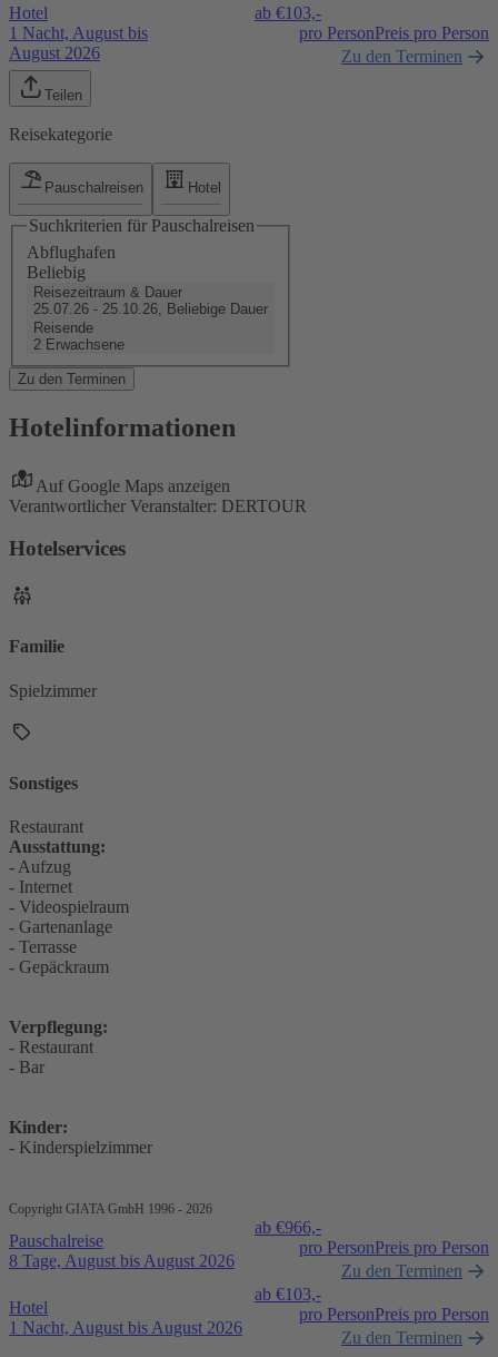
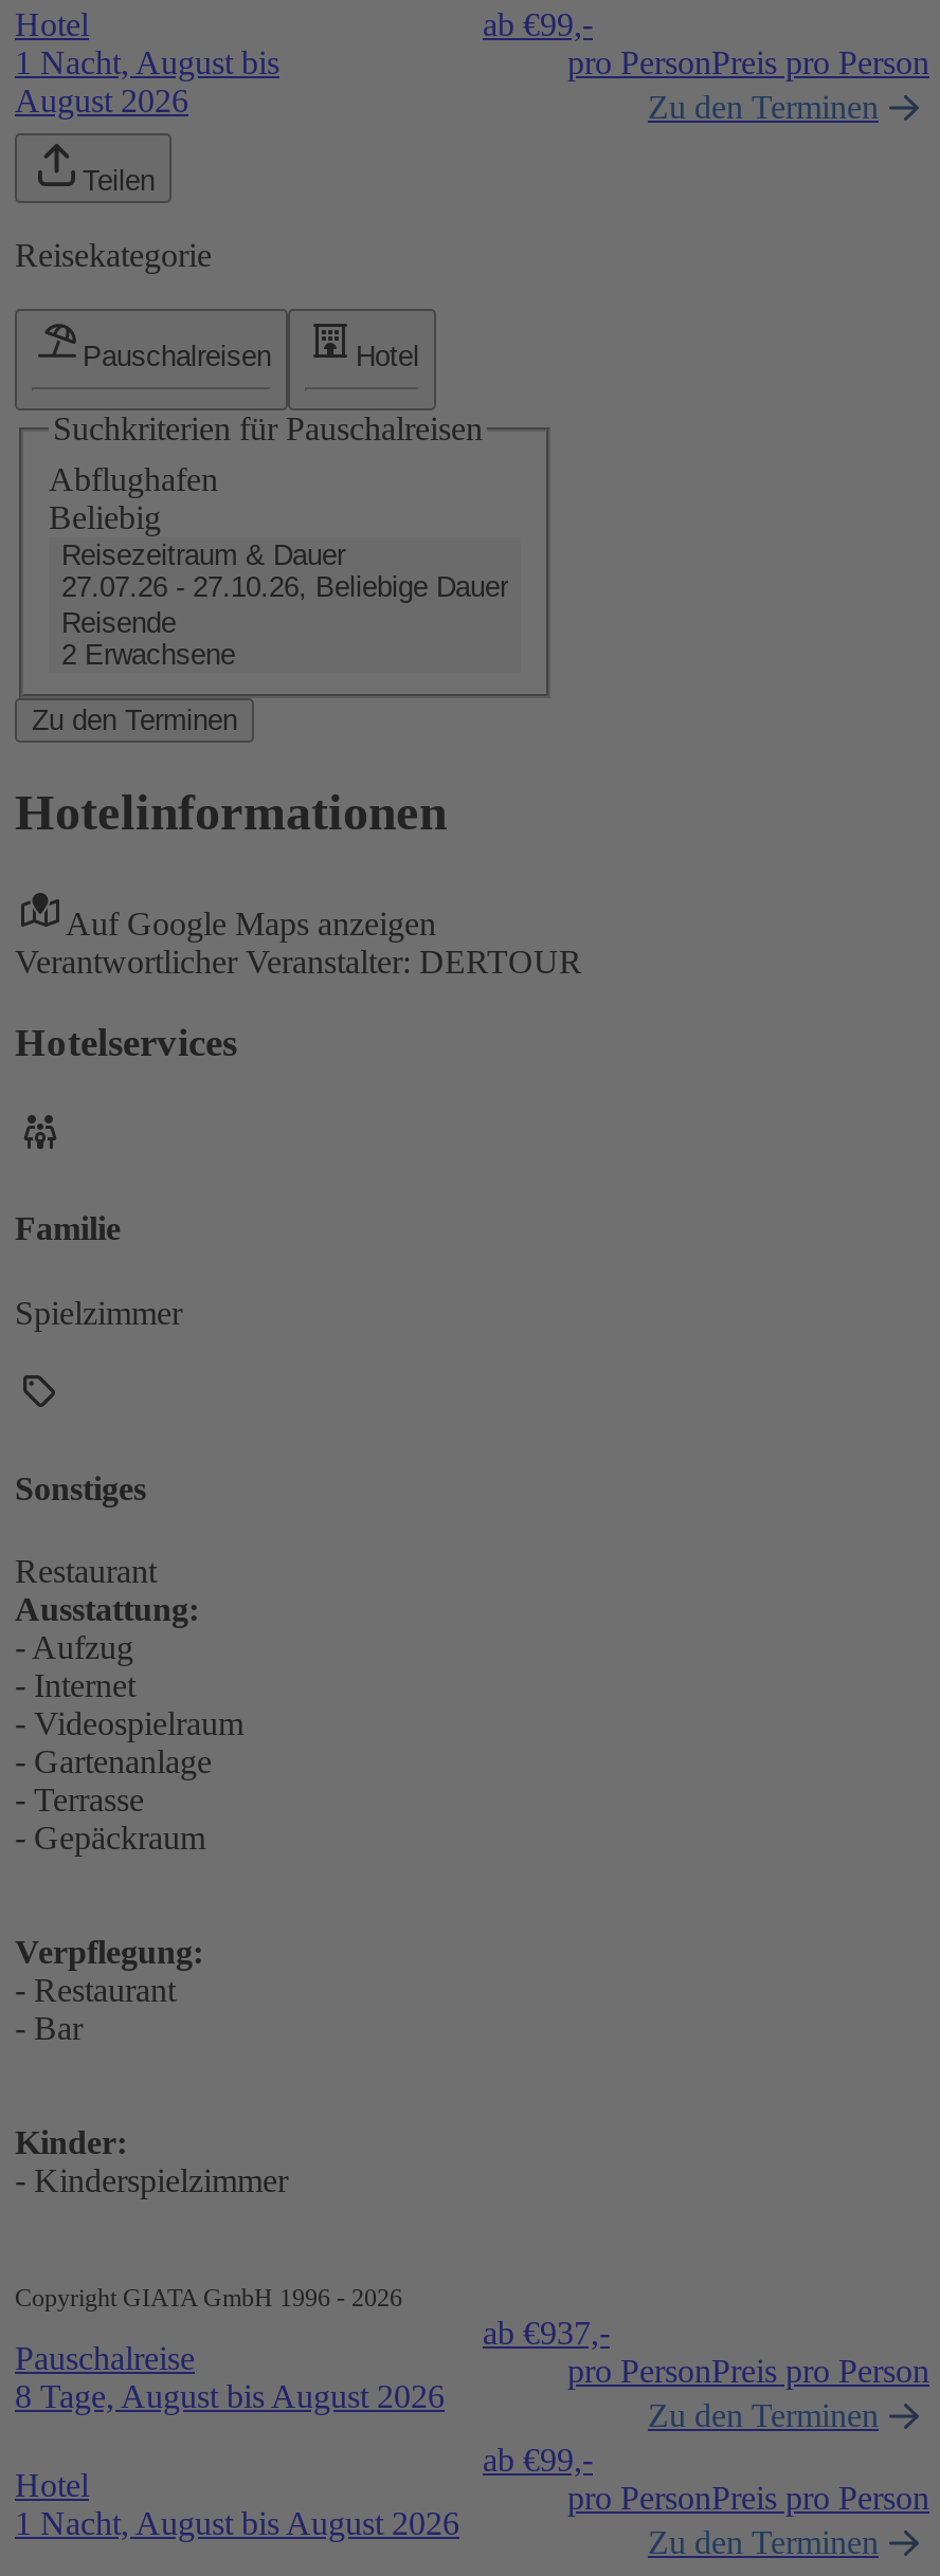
[255,3,321,22] ab €103,- -> [483,6,593,42] ab €99,-
[33,300,268,317] 25.07.26 - 25.10.26, Beliebige Dauer -> [61,571,508,603] 27.07.26 - 27.10.26, Beliebige Dauer
[255,1218,321,1237] ab €966,- -> [483,2315,610,2351] ab €937,-
[255,1285,321,1304] ab €103,- -> [483,2442,593,2478] ab €99,-

